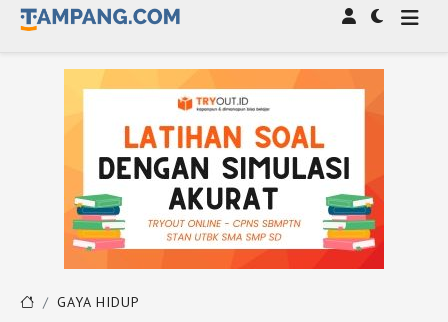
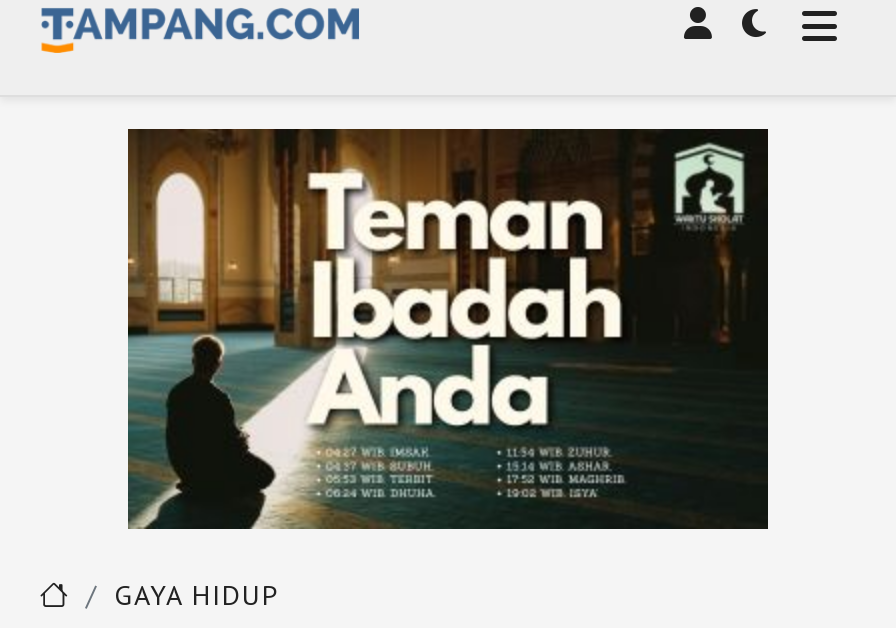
[63,68,385,270] [image] -> [126,127,770,531] [image]

